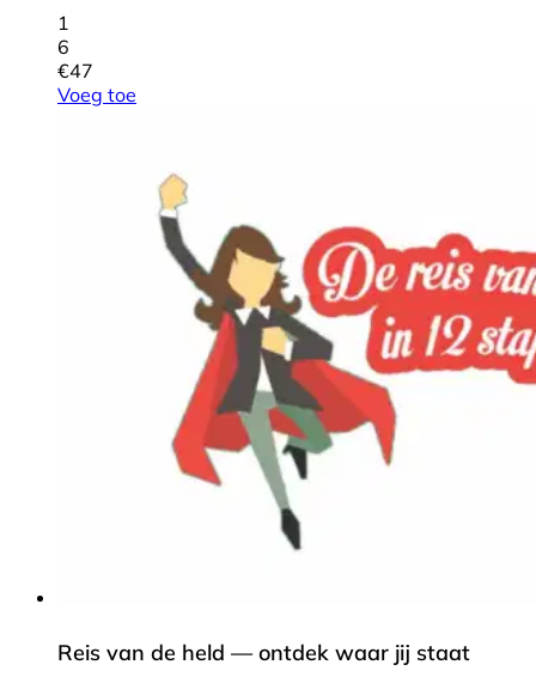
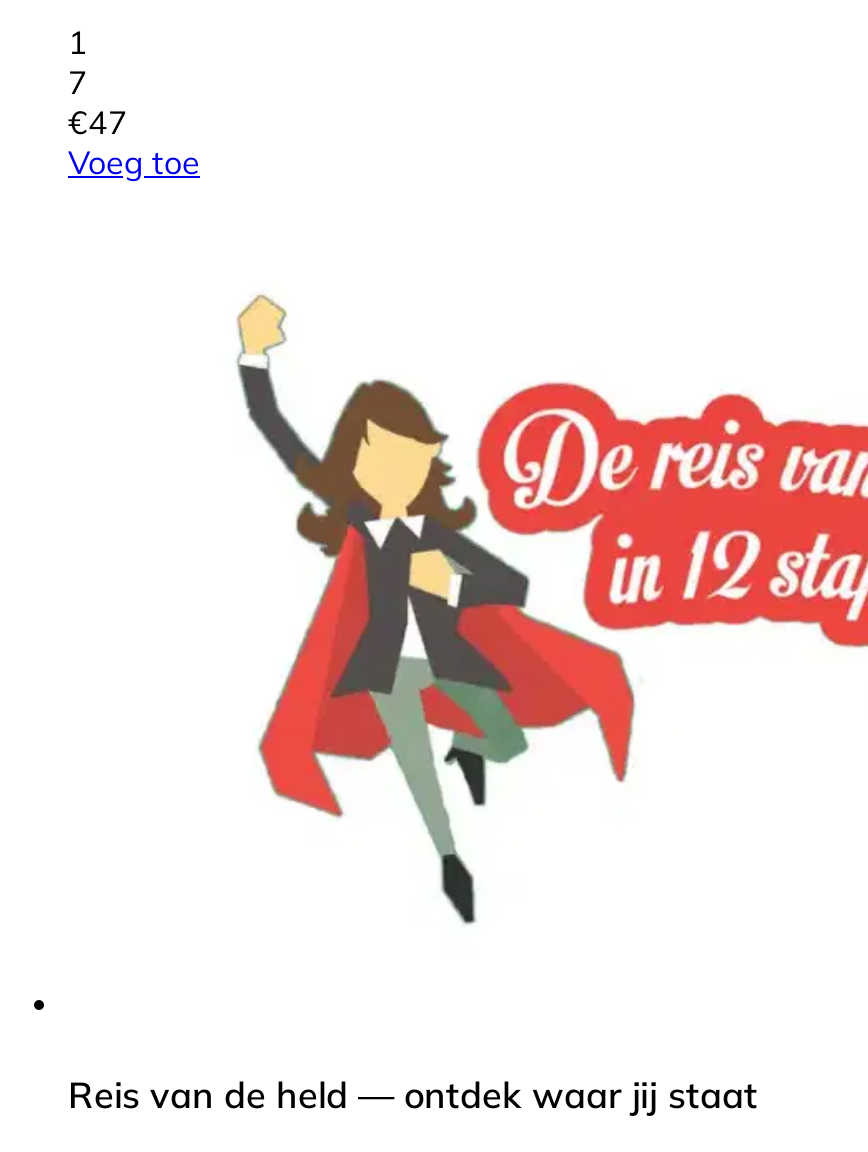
[57,35,69,59] 6 -> [68,63,88,103] 7

